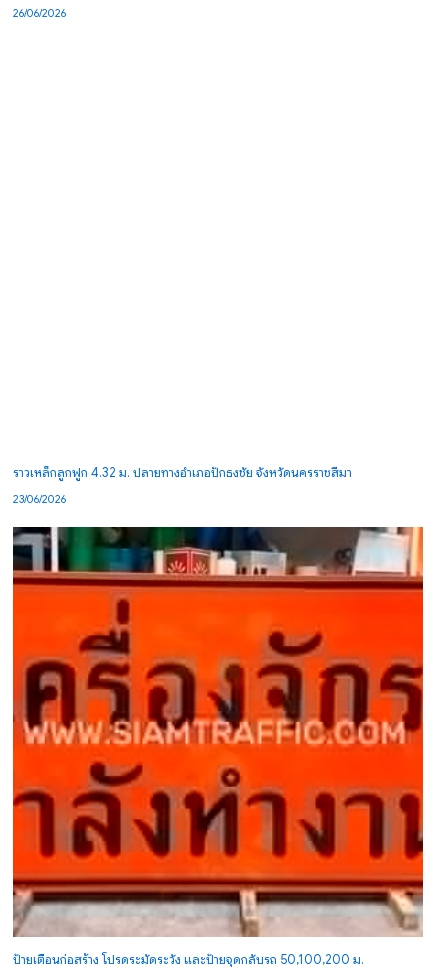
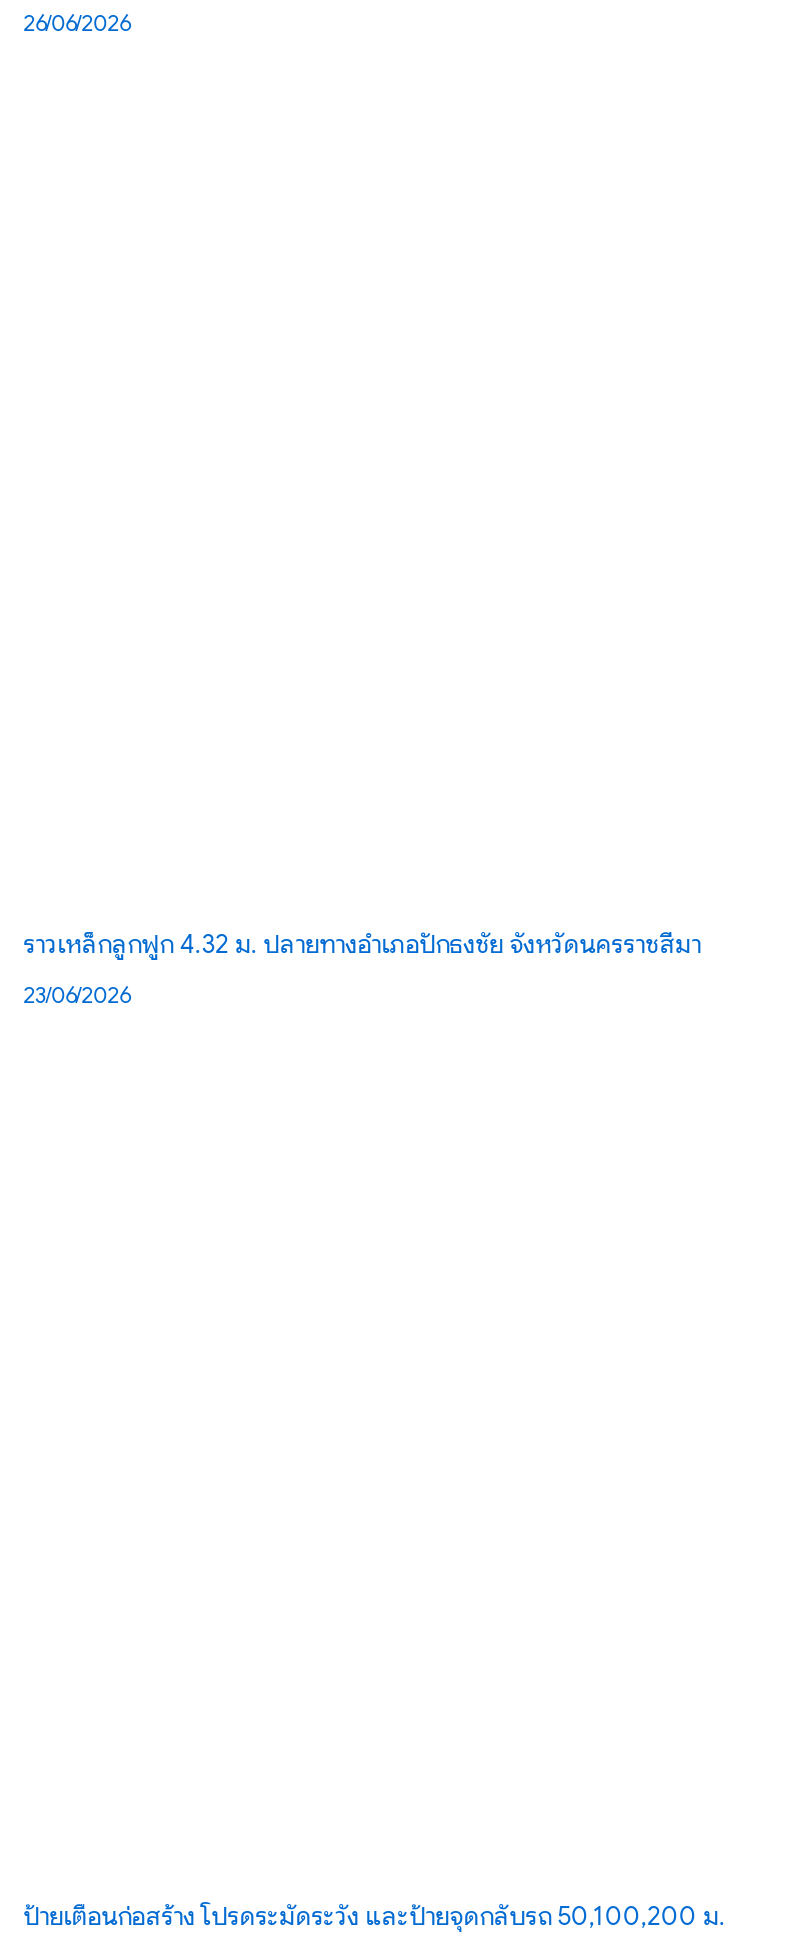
[12,526,424,938] [image] -> none

